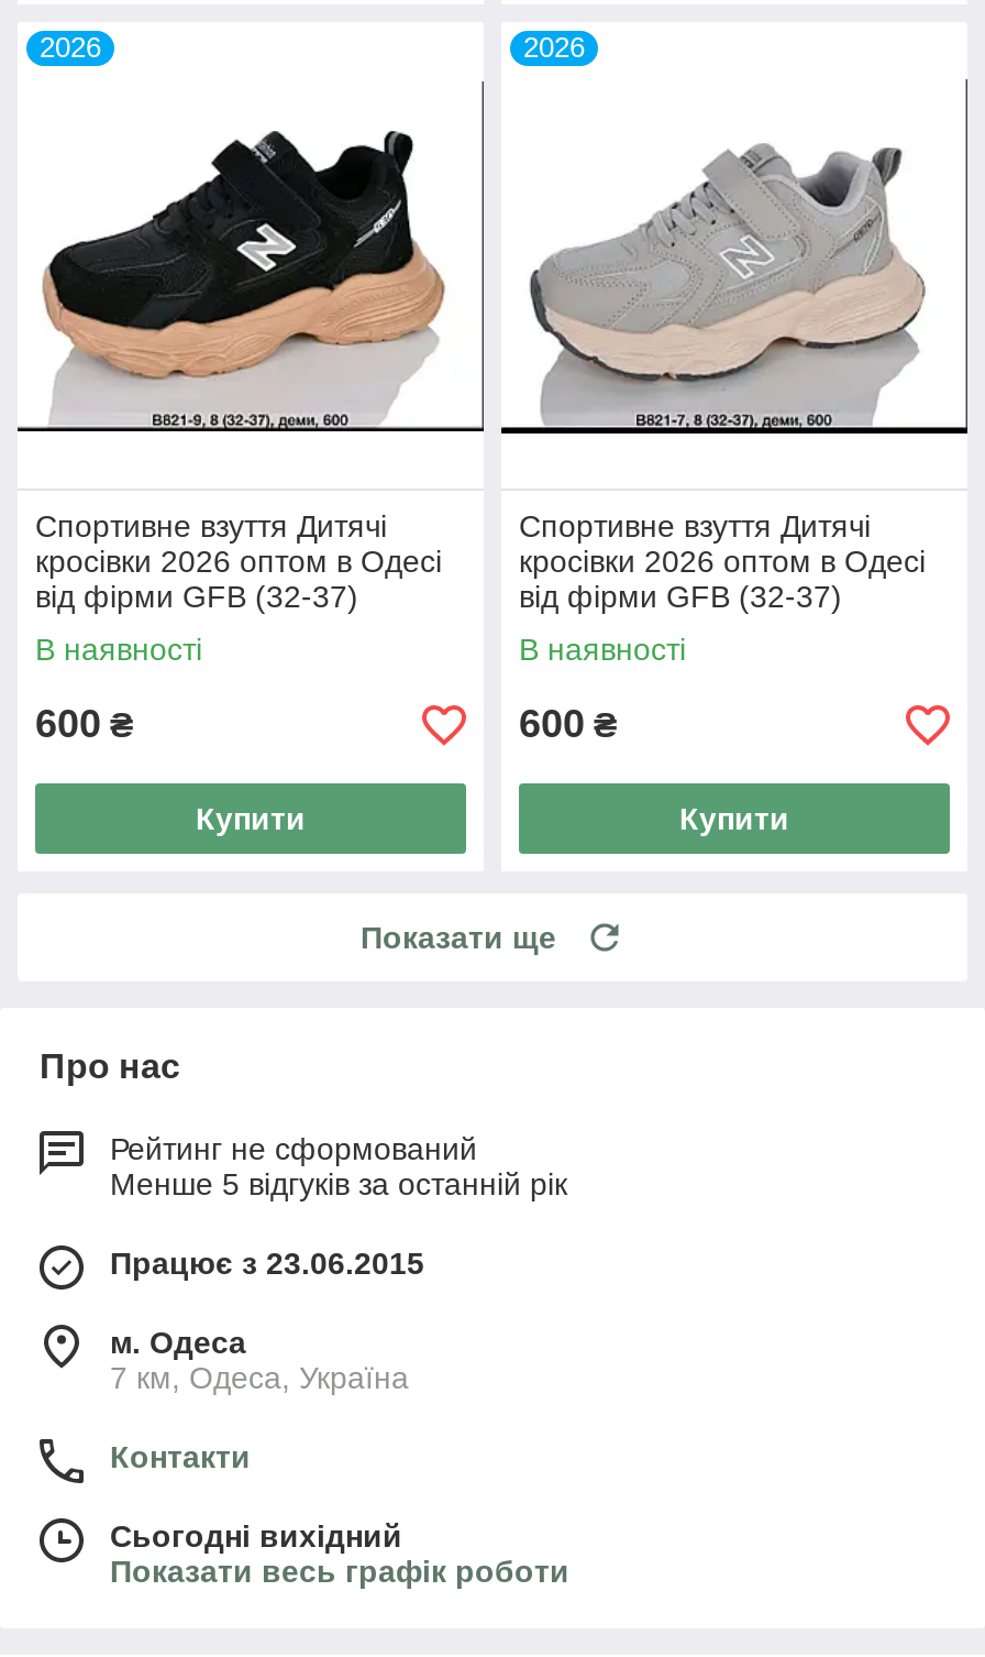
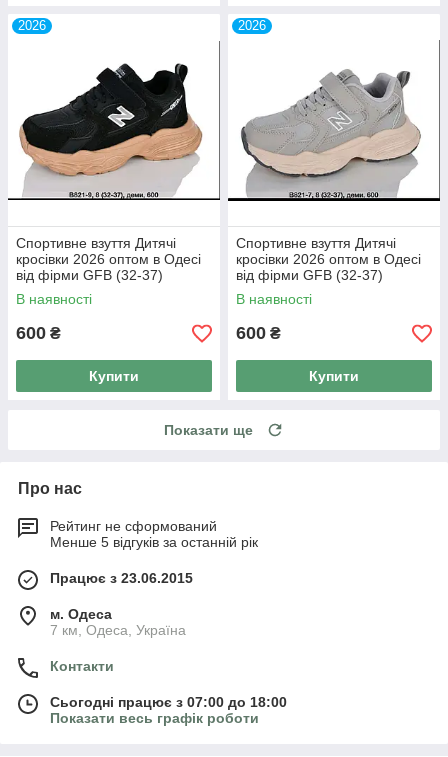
[110,1519,402,1554] Сьогодні вихідний -> [50,694,287,710] Сьогодні працює з 07:00 до 18:00

